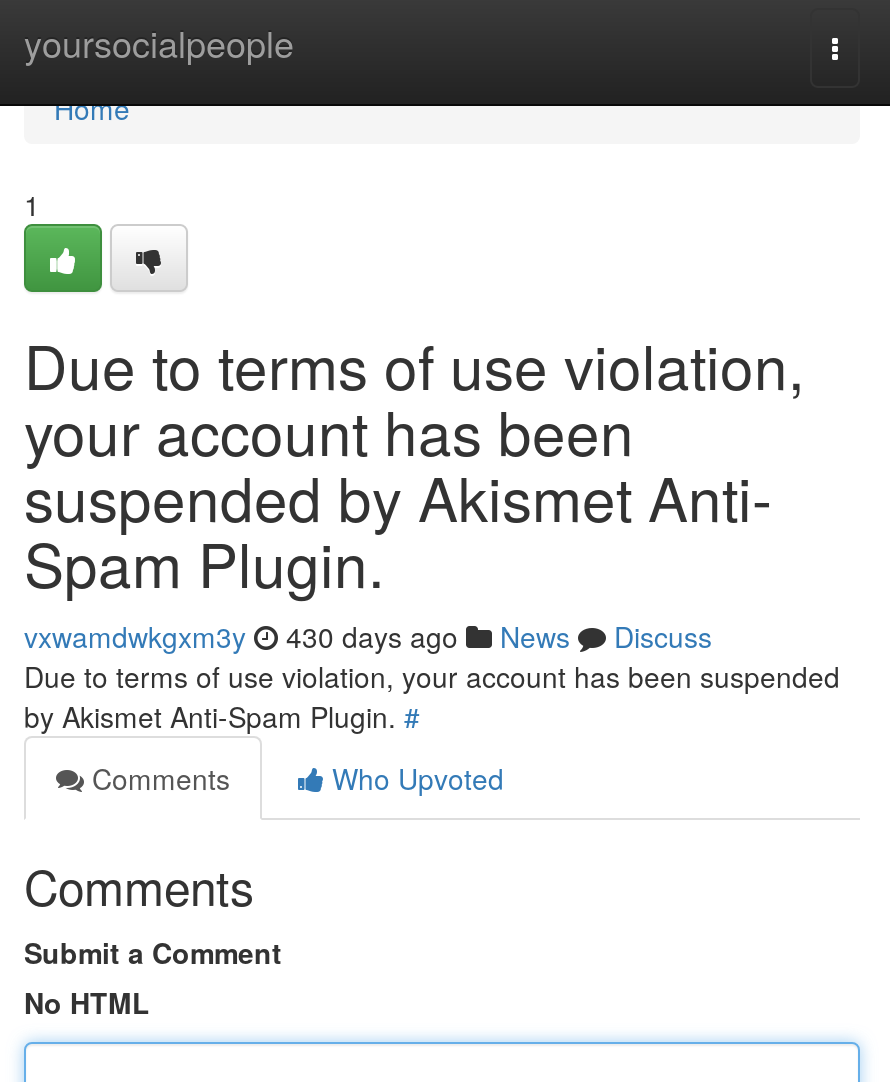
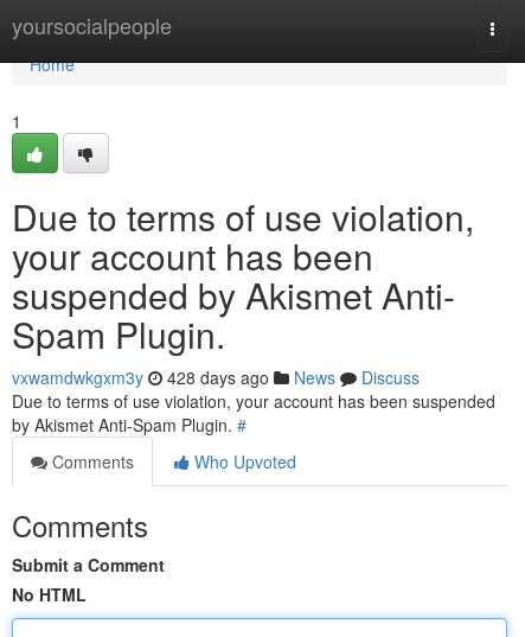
[24,616,712,656] vxwamdwkgxm3y 430 days ago News Discuss -> [12,365,420,389] vxwamdwkgxm3y 428 days ago News Discuss

